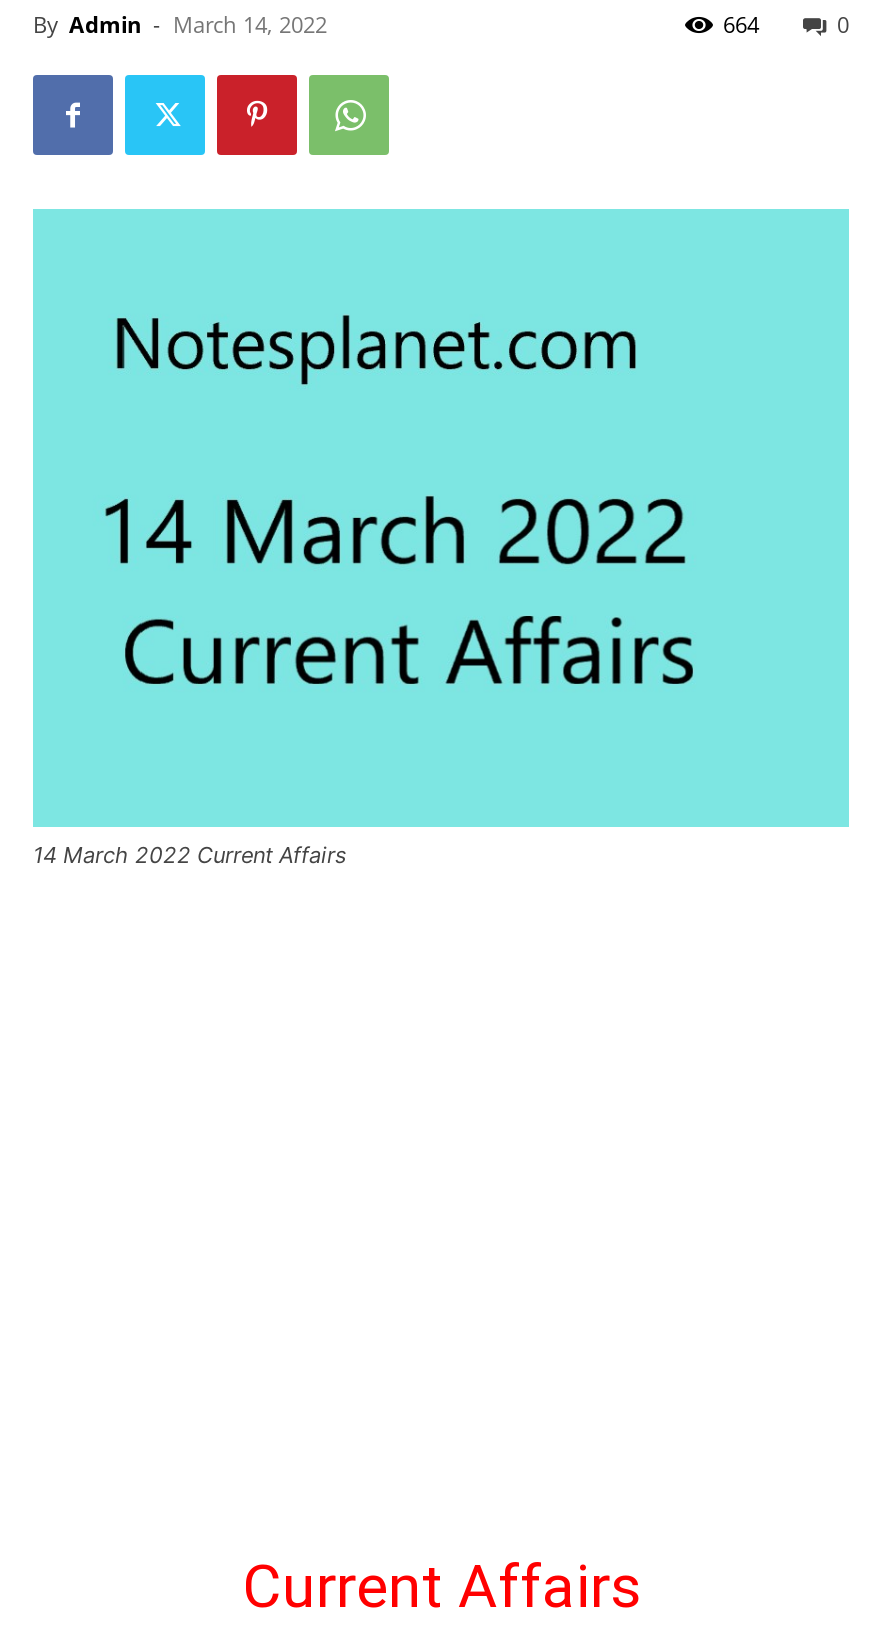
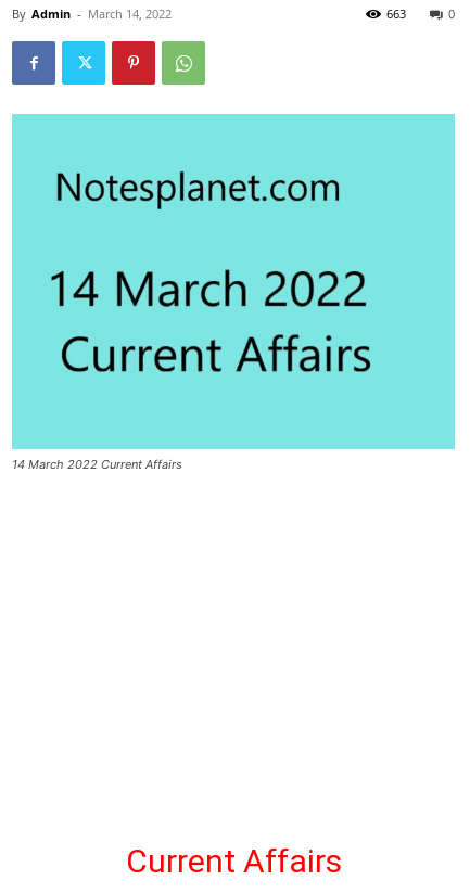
[723,9,759,39] 664 -> [386,5,406,22] 663

